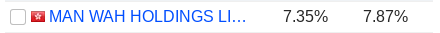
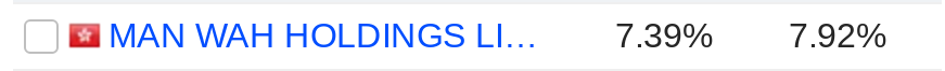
[282,8,327,25] 7.35% -> [615,17,713,54] 7.39%
[362,8,407,25] 7.87% -> [789,17,886,54] 7.92%

